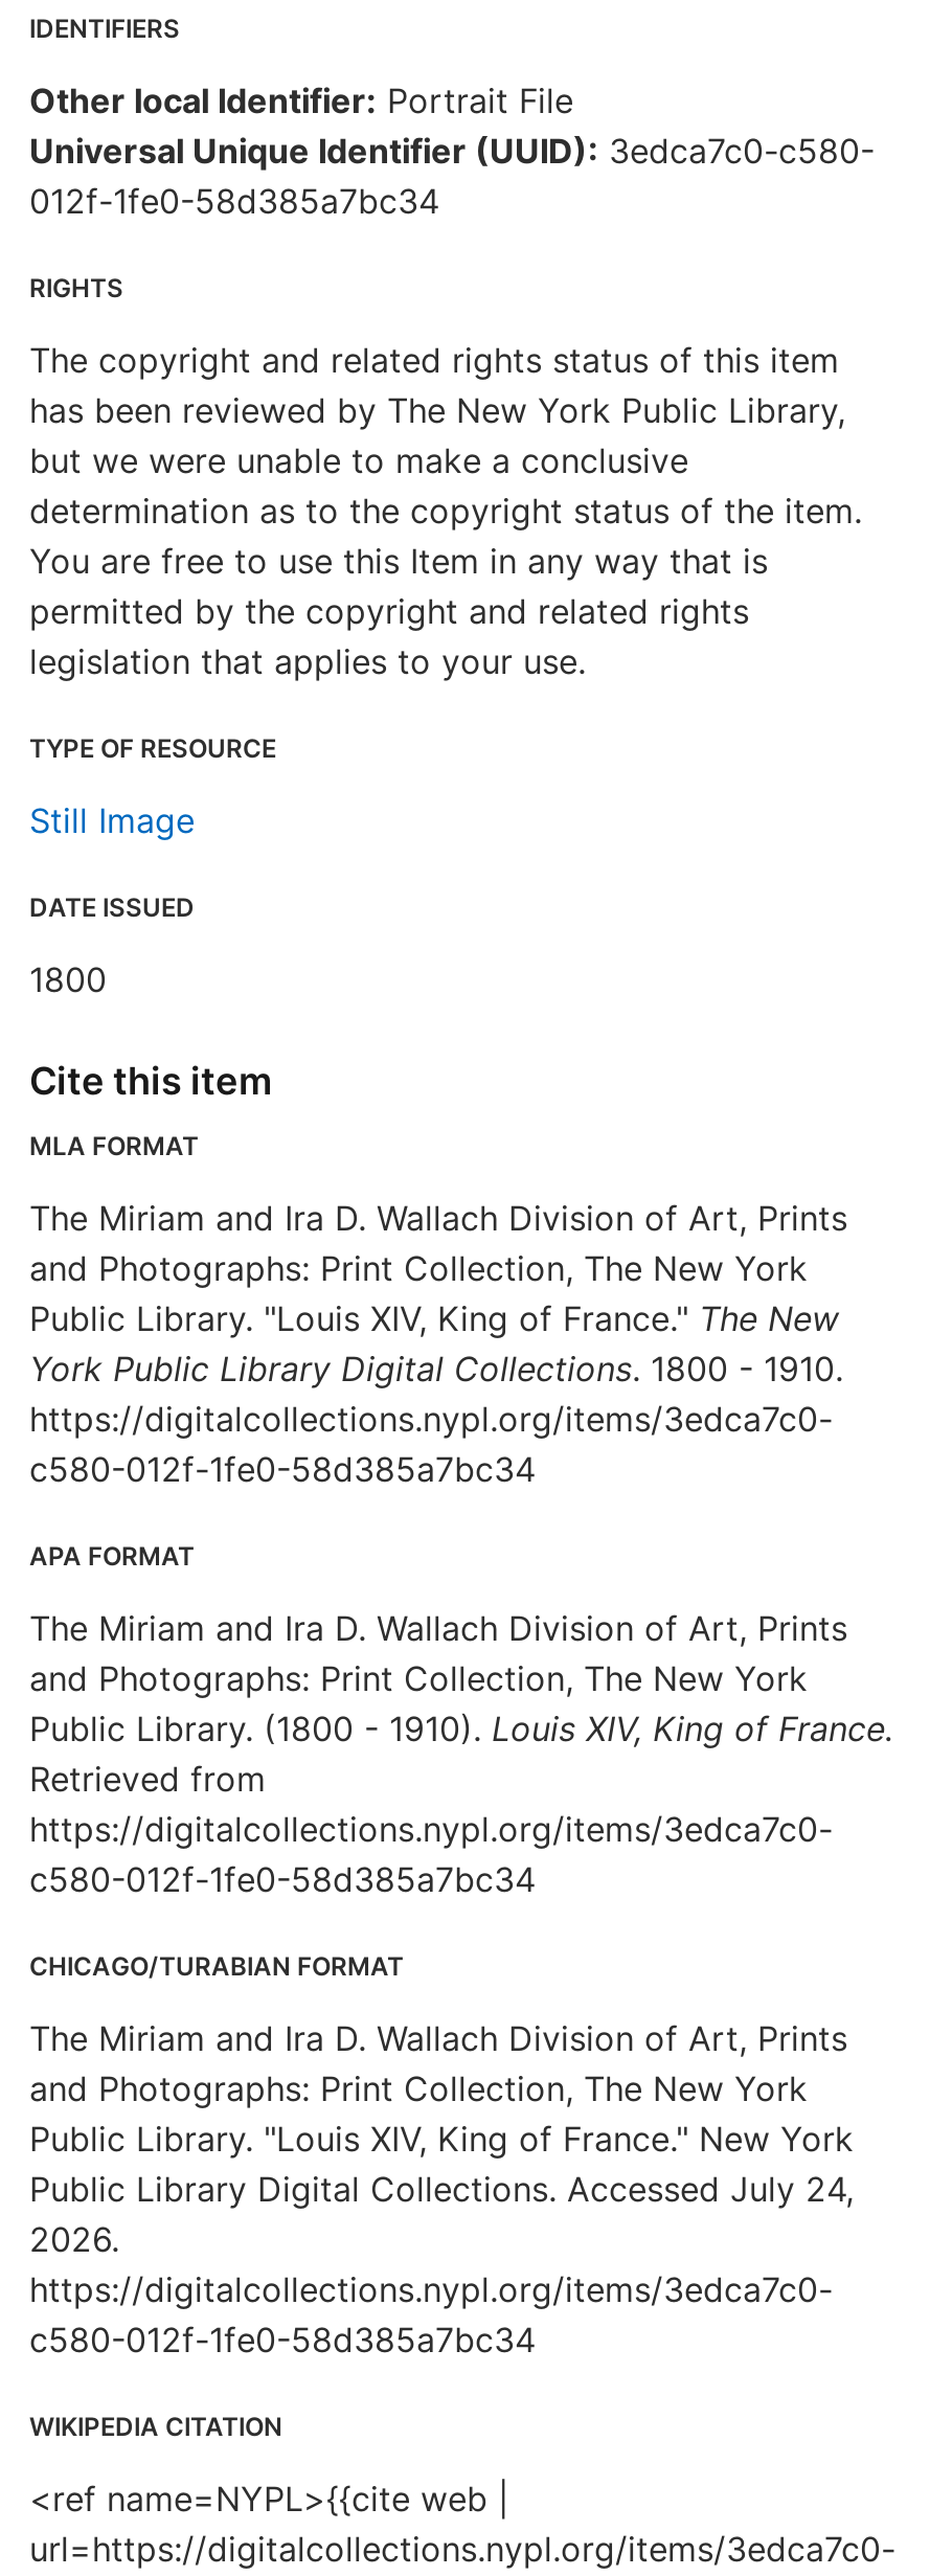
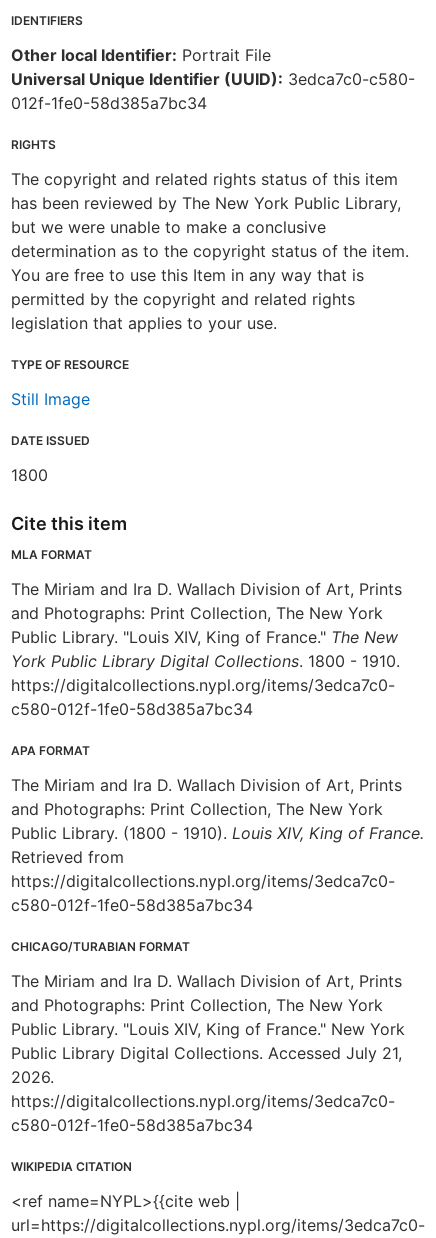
[29,2168,854,2210] Public Library Digital Collections. Accessed July 24, -> [11,1043,402,1063] Public Library Digital Collections. Accessed July 21,

